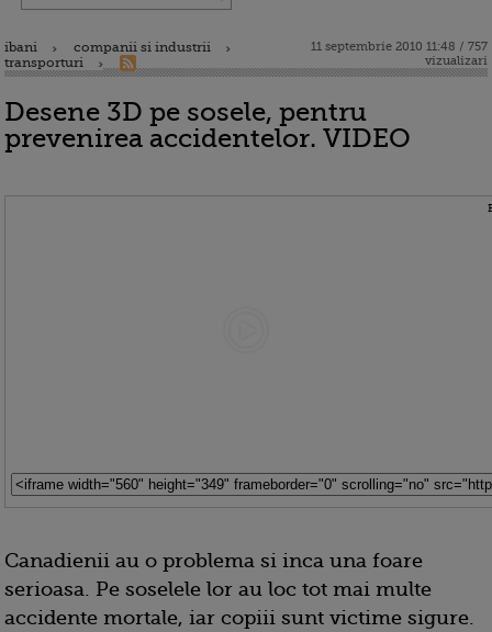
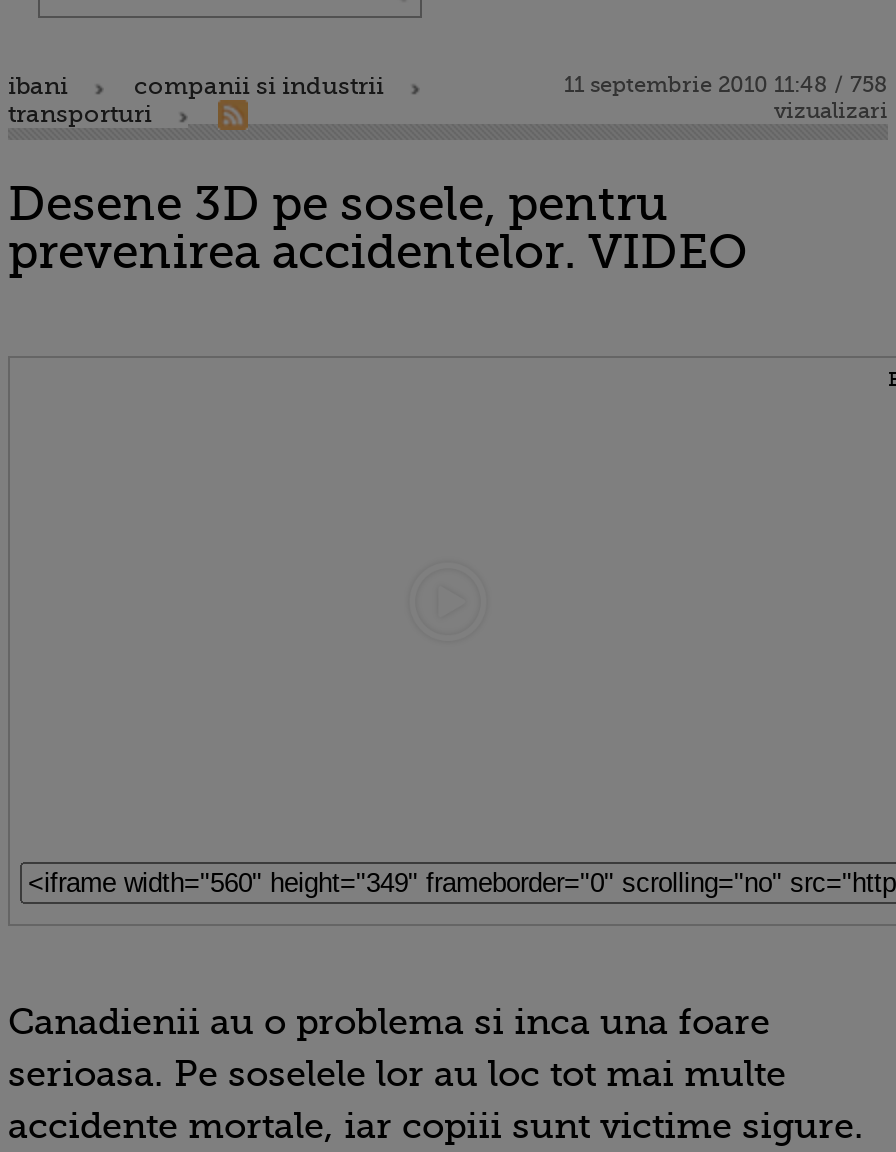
[311,39,488,54] 11 septembrie 2010 11:48 / 757 -> [564,72,888,98] 11 septembrie 2010 11:48 / 758

